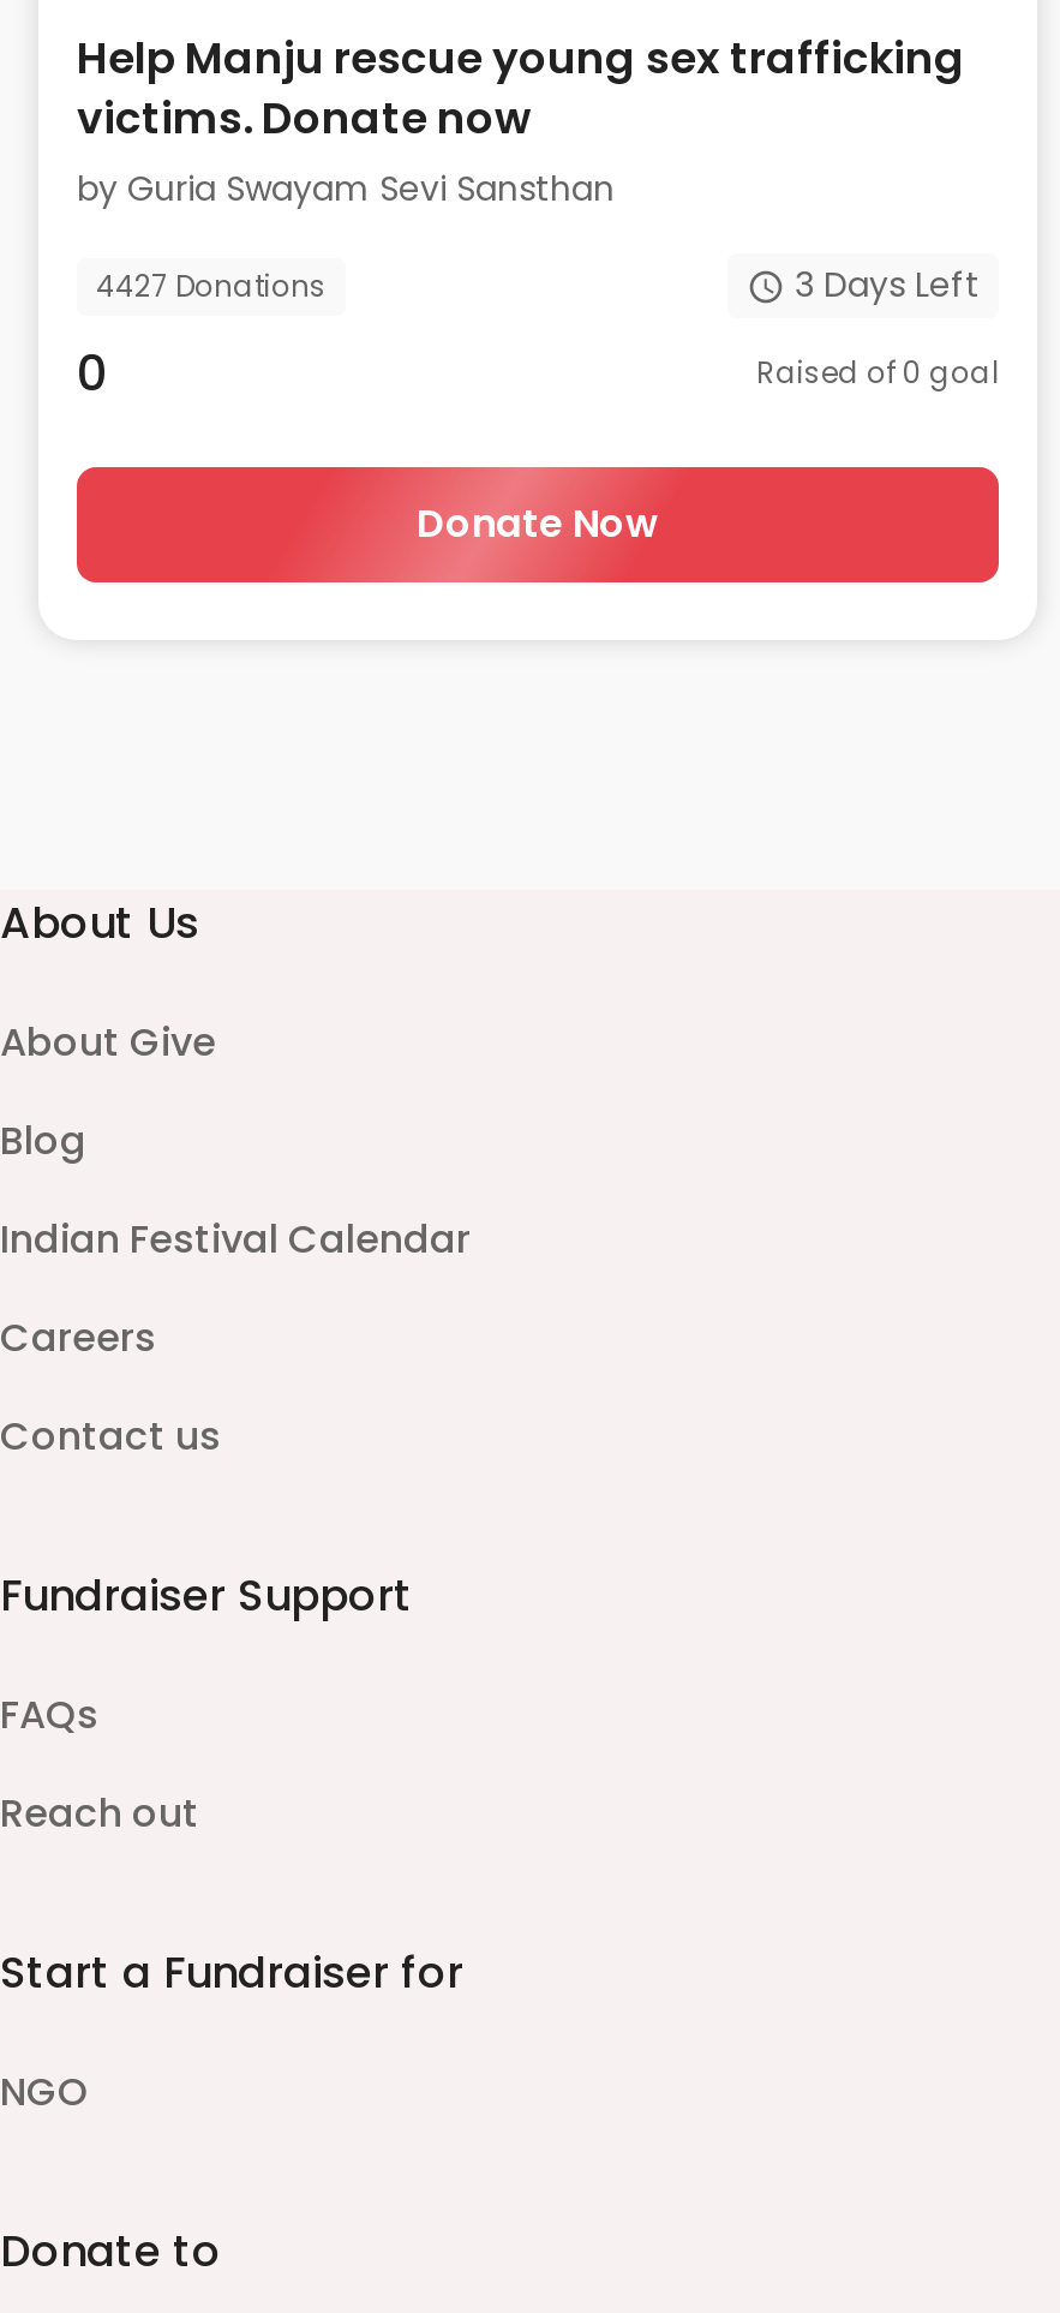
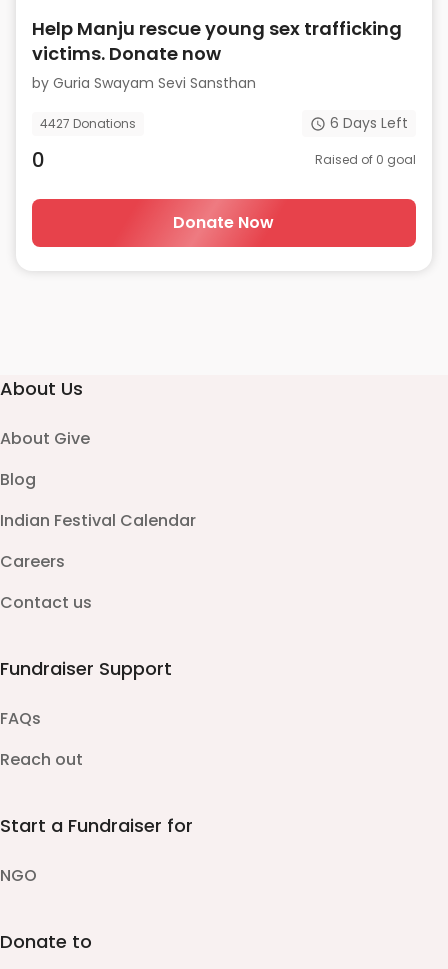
[795,261,980,309] 3 Days Left -> [330,113,408,133] 6 Days Left

